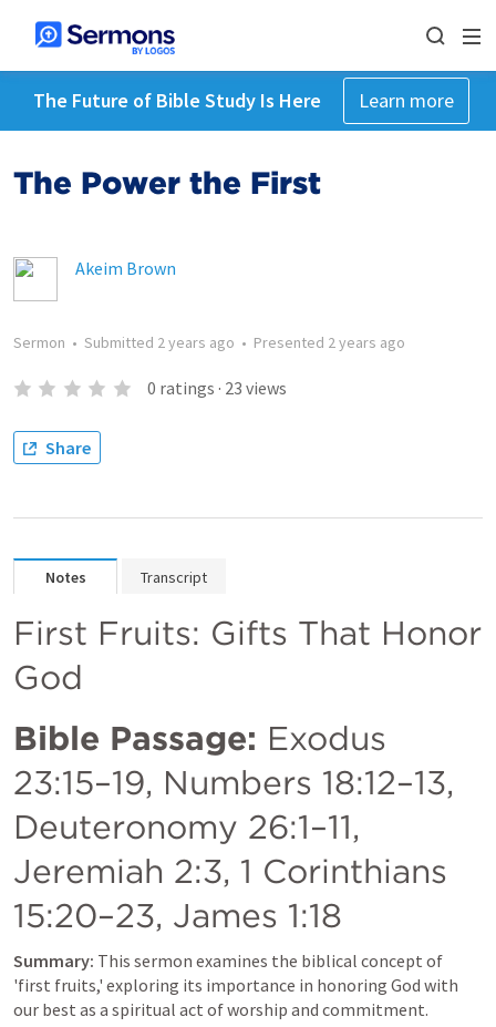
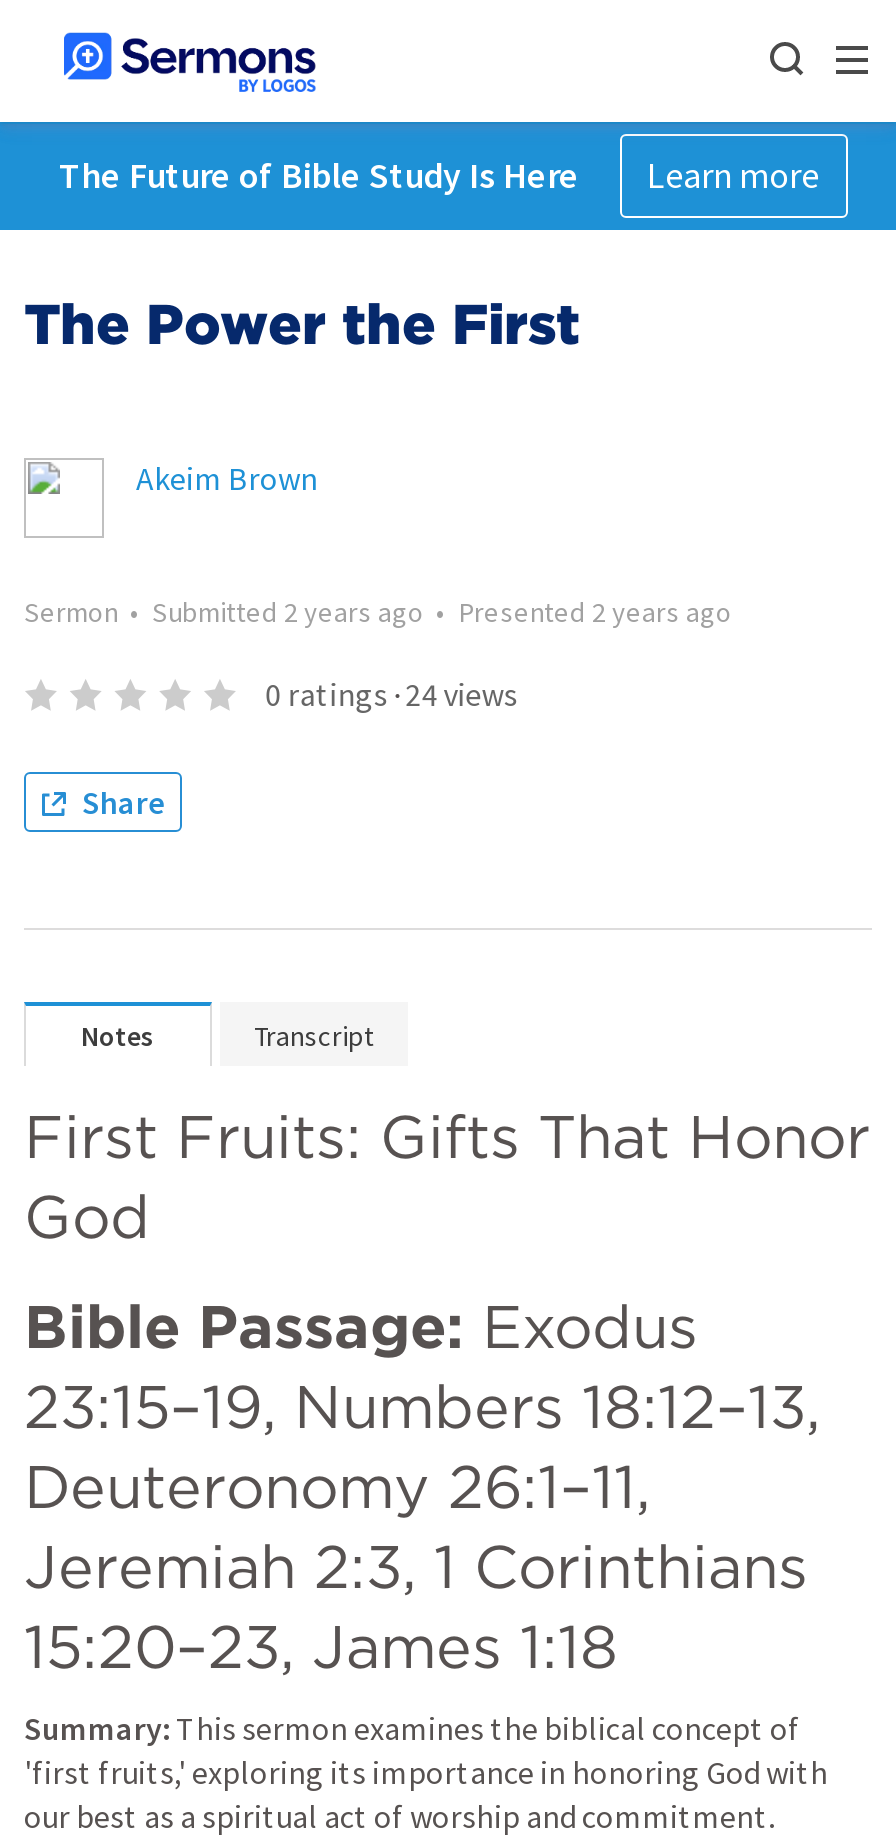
[147,377,286,399] 0 ratings · 23 views -> [265,674,517,714] 0 ratings · 24 views

